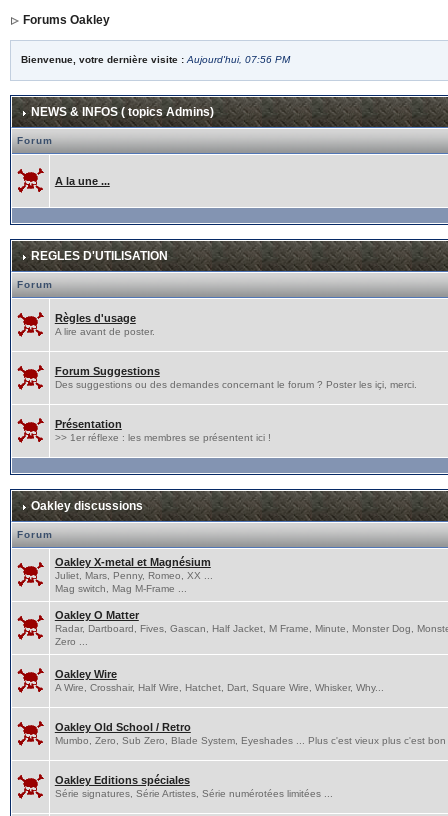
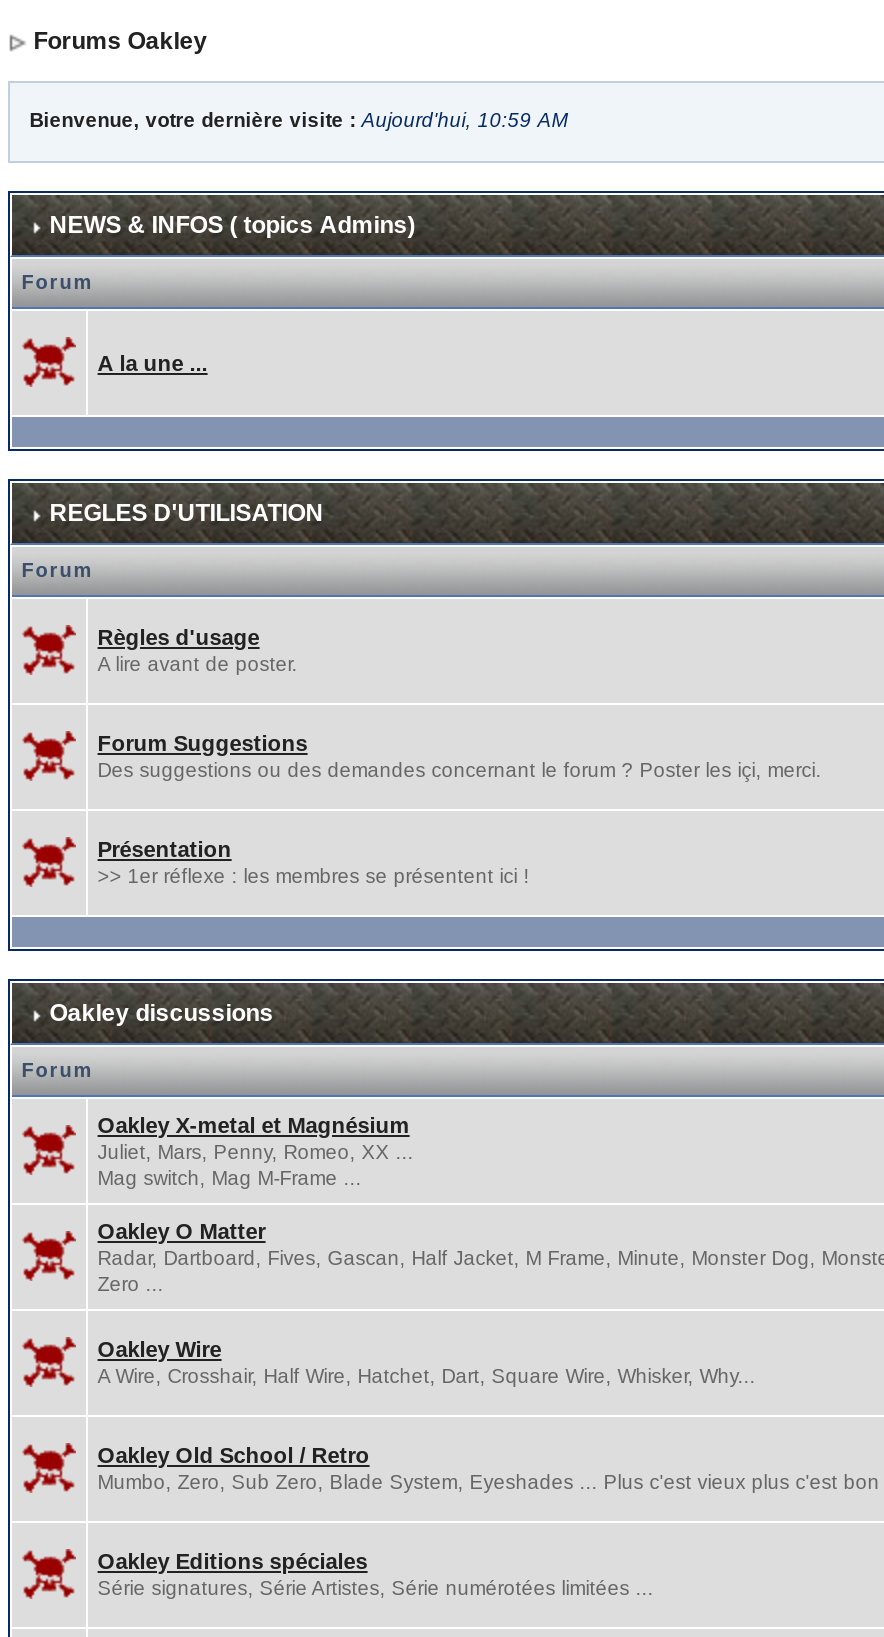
[21,54,290,65] Bienvenue, votre dernière visite : Aujourd'hui, 07:56 PM -> [30,109,568,131] Bienvenue, votre dernière visite : Aujourd'hui, 10:59 AM

